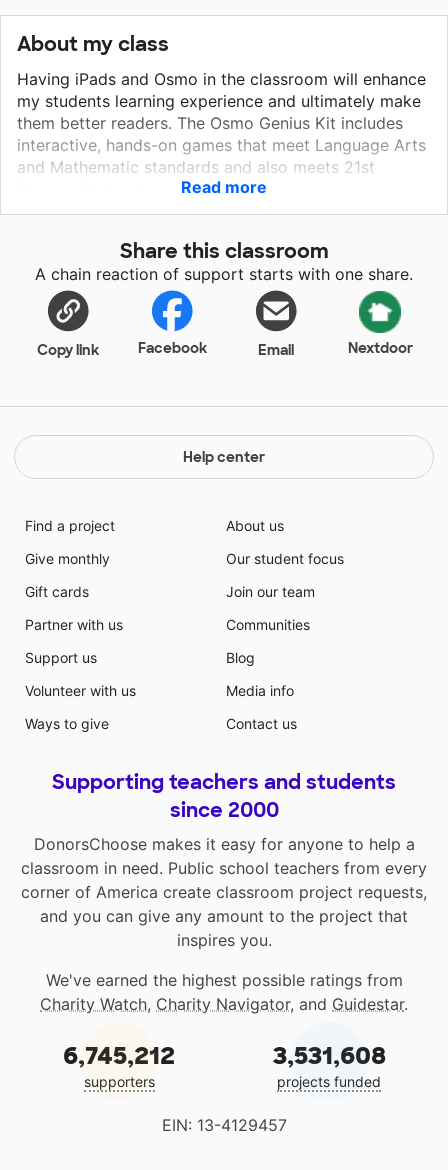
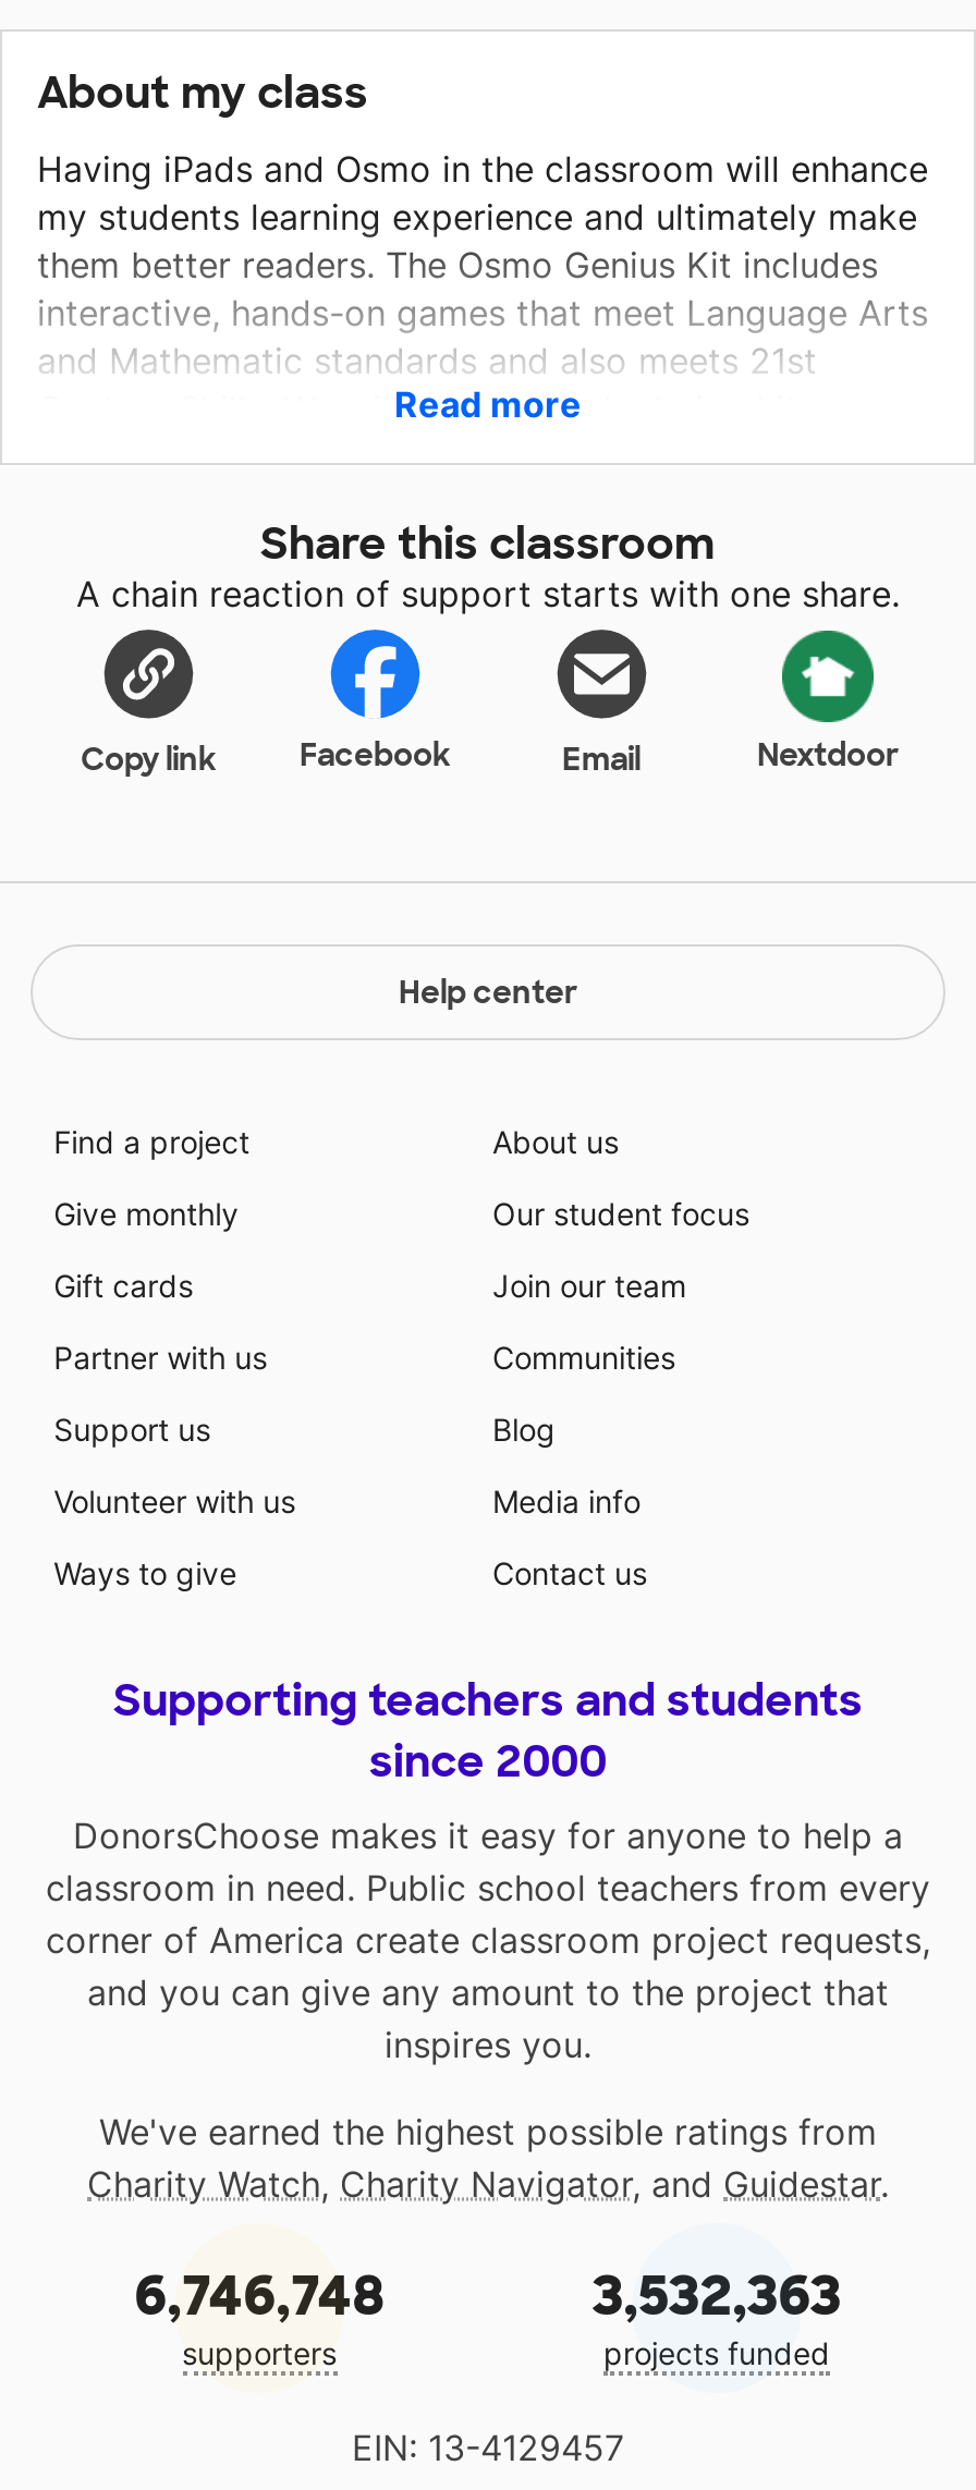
[63,1040,175,1071] 6,745,212 -> [134,2261,385,2329] 6,746,748
[272,1040,385,1071] 3,531,608 -> [593,2261,841,2329] 3,532,363

